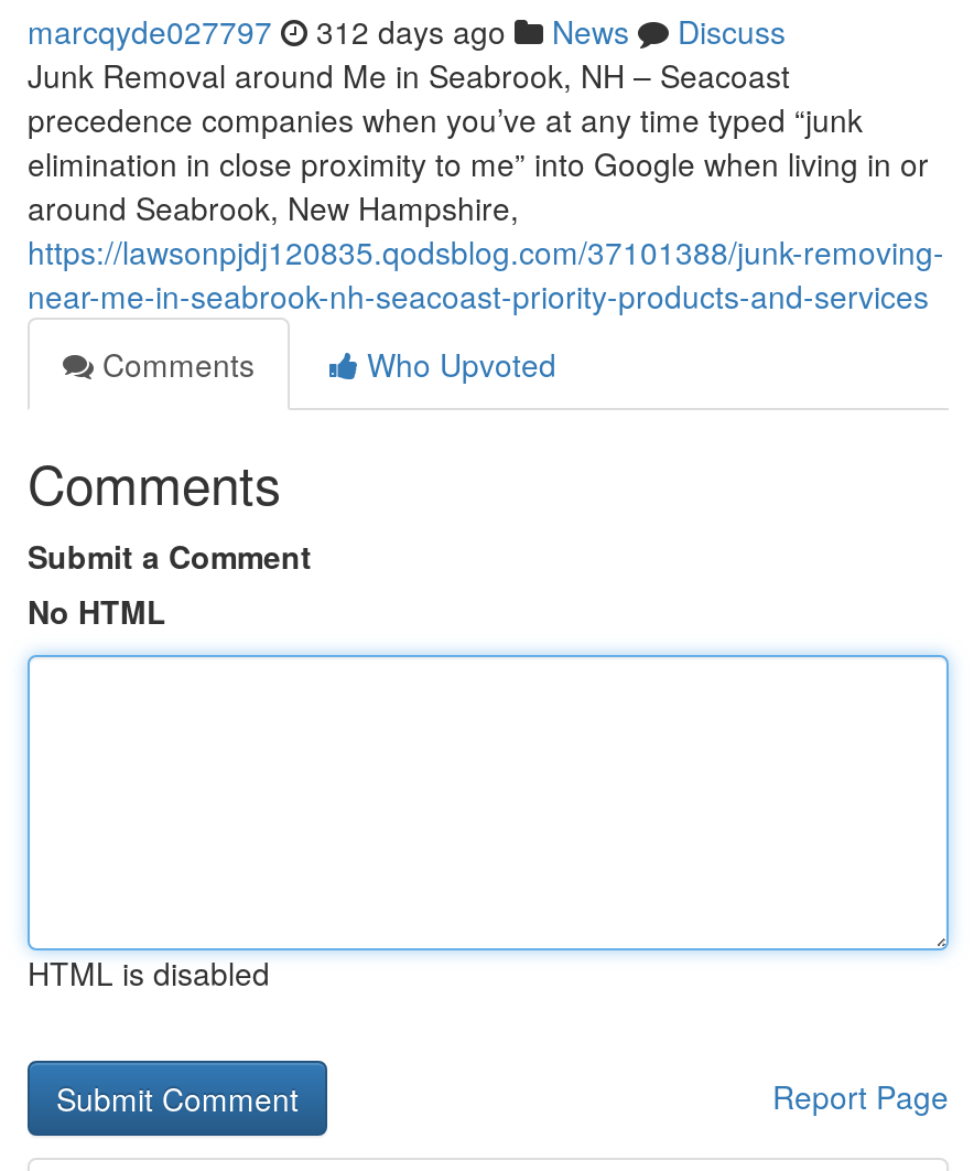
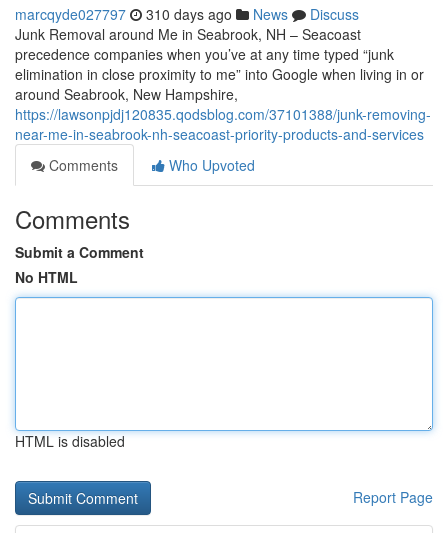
[28,9,786,53] marcqyde027797 312 days ago News Discuss -> [15,4,359,24] marcqyde027797 310 days ago News Discuss

